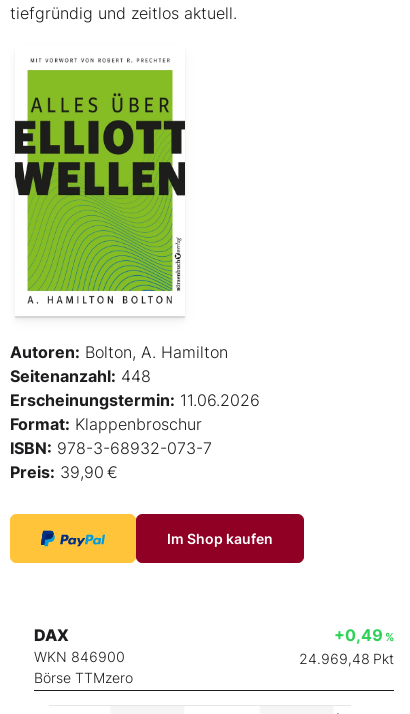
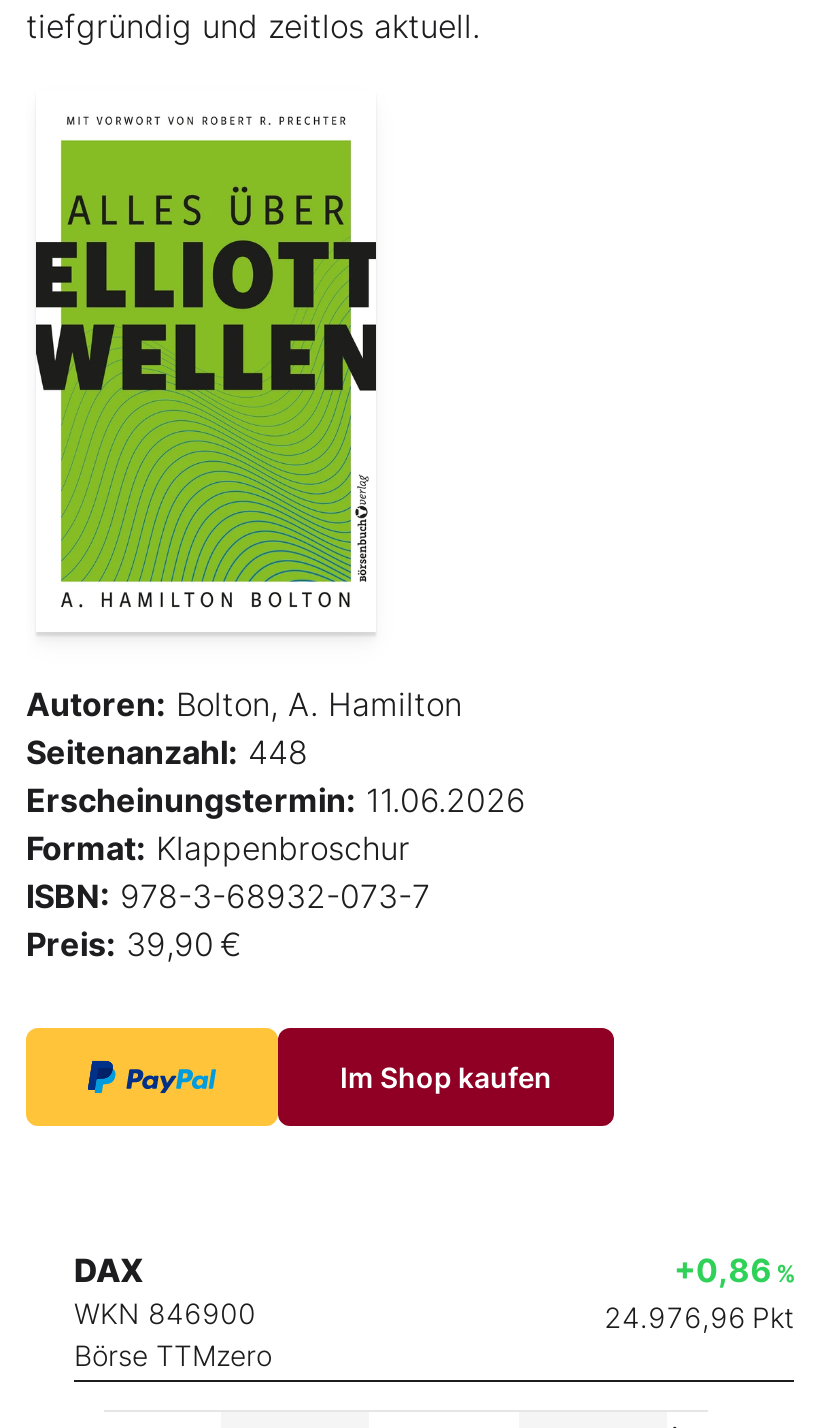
[334,625,394,645] +0,49 % -> [674,1250,794,1290] +0,86 %
[299,650,394,667] 24.969,48 Pkt -> [604,1300,794,1334] 24.976,96 Pkt

